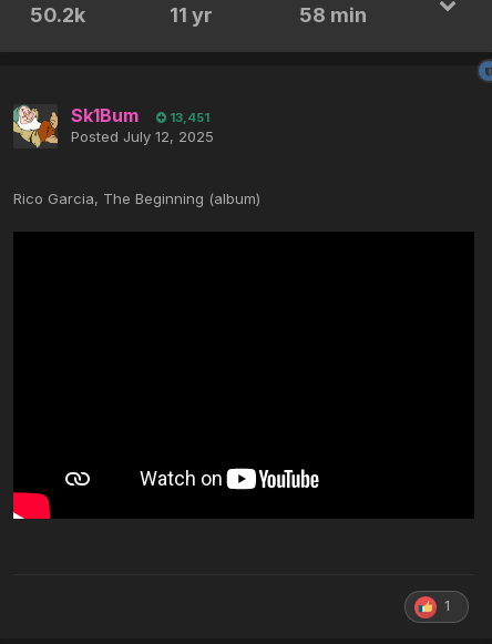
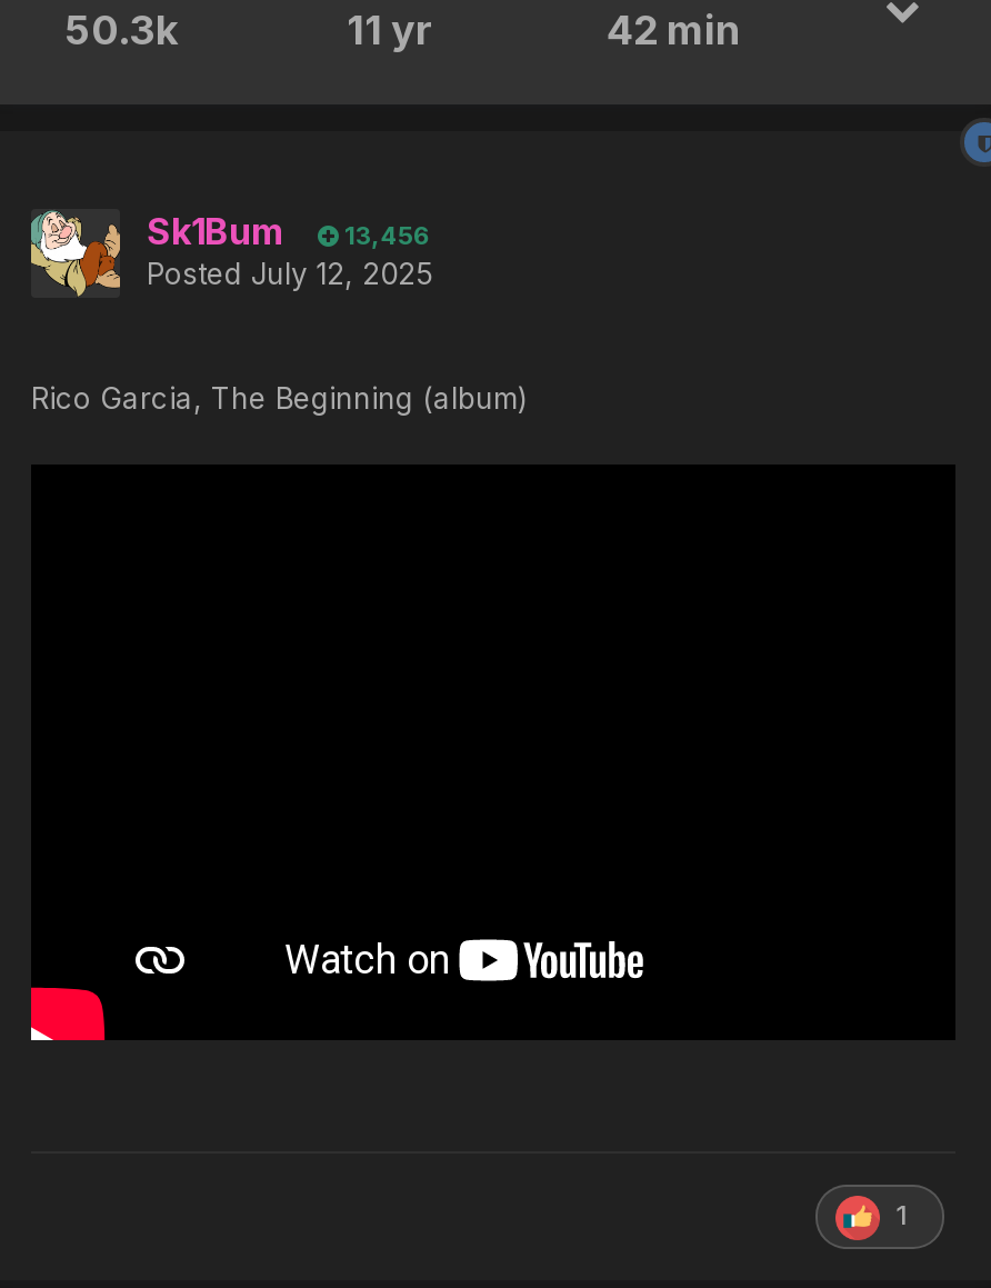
[30,4,86,27] 50.2k -> [64,7,178,54] 50.3k
[300,4,367,27] 58 min -> [607,7,740,54] 42 min
[71,105,209,127] Sk1Bum 13,451 -> [147,210,431,254] Sk1Bum 13,456

